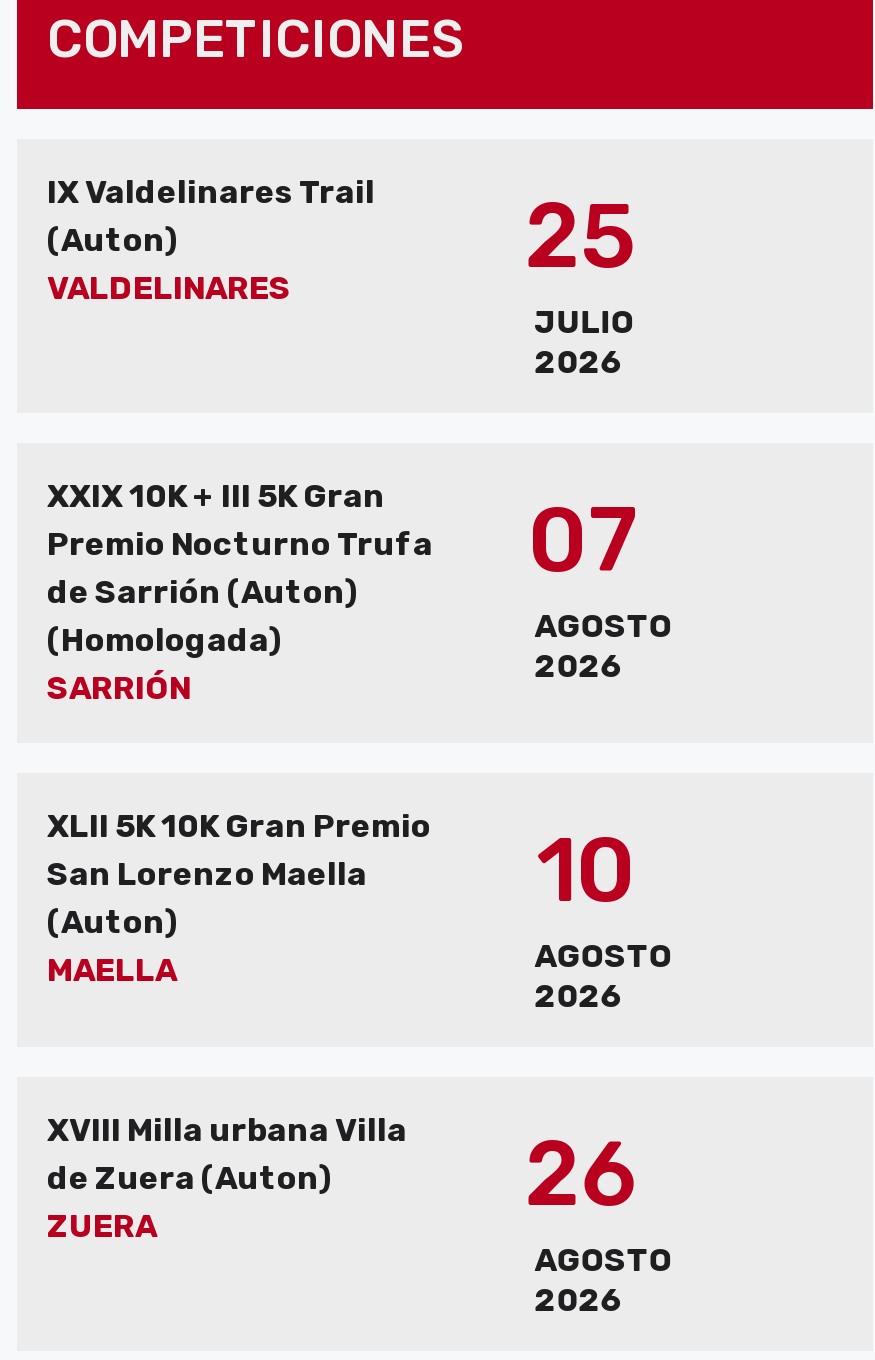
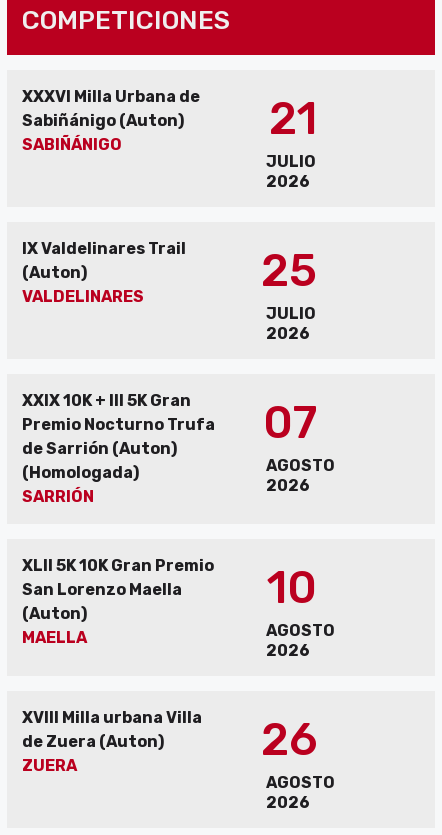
none -> [22,87,316,191] XXXVI Milla Urbana de | Sabiñánigo (Auton) | SABIÑÁNIGO | 21 | JULIO | 2026

